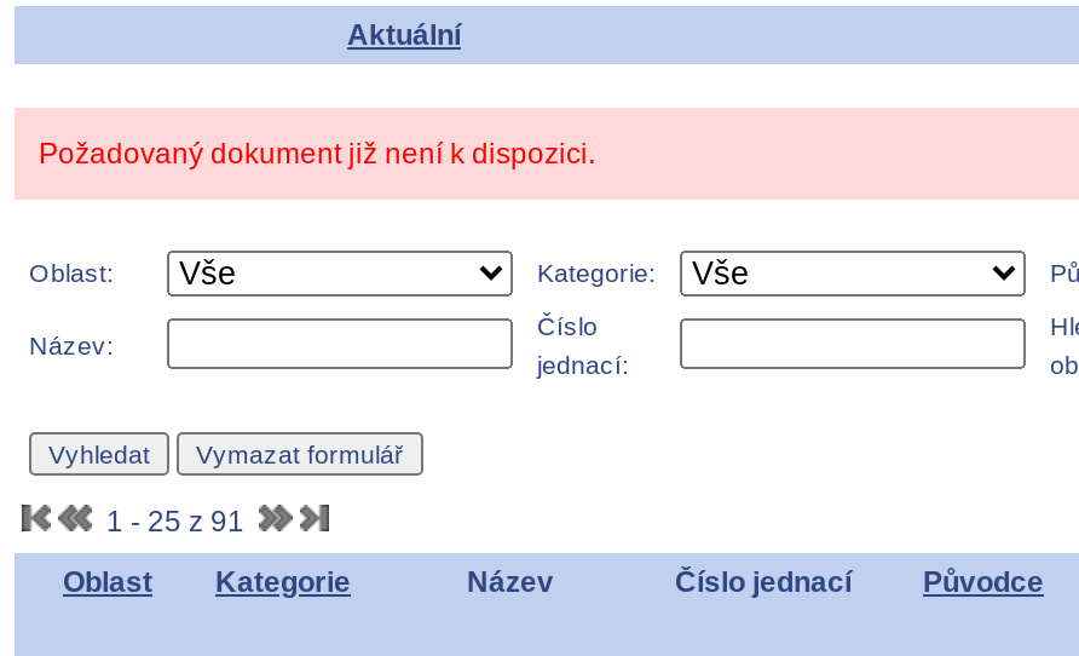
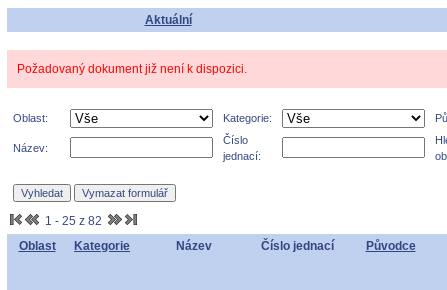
[106,505,244,539] 1 - 25 z 91 -> [45,214,102,228] 1 - 25 z 82

